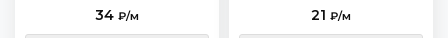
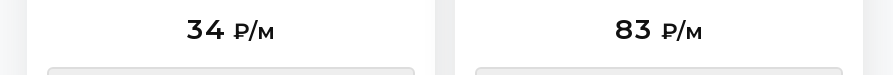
[311,6,351,24] 21 ₽/м -> [615,11,703,47] 83 ₽/м

